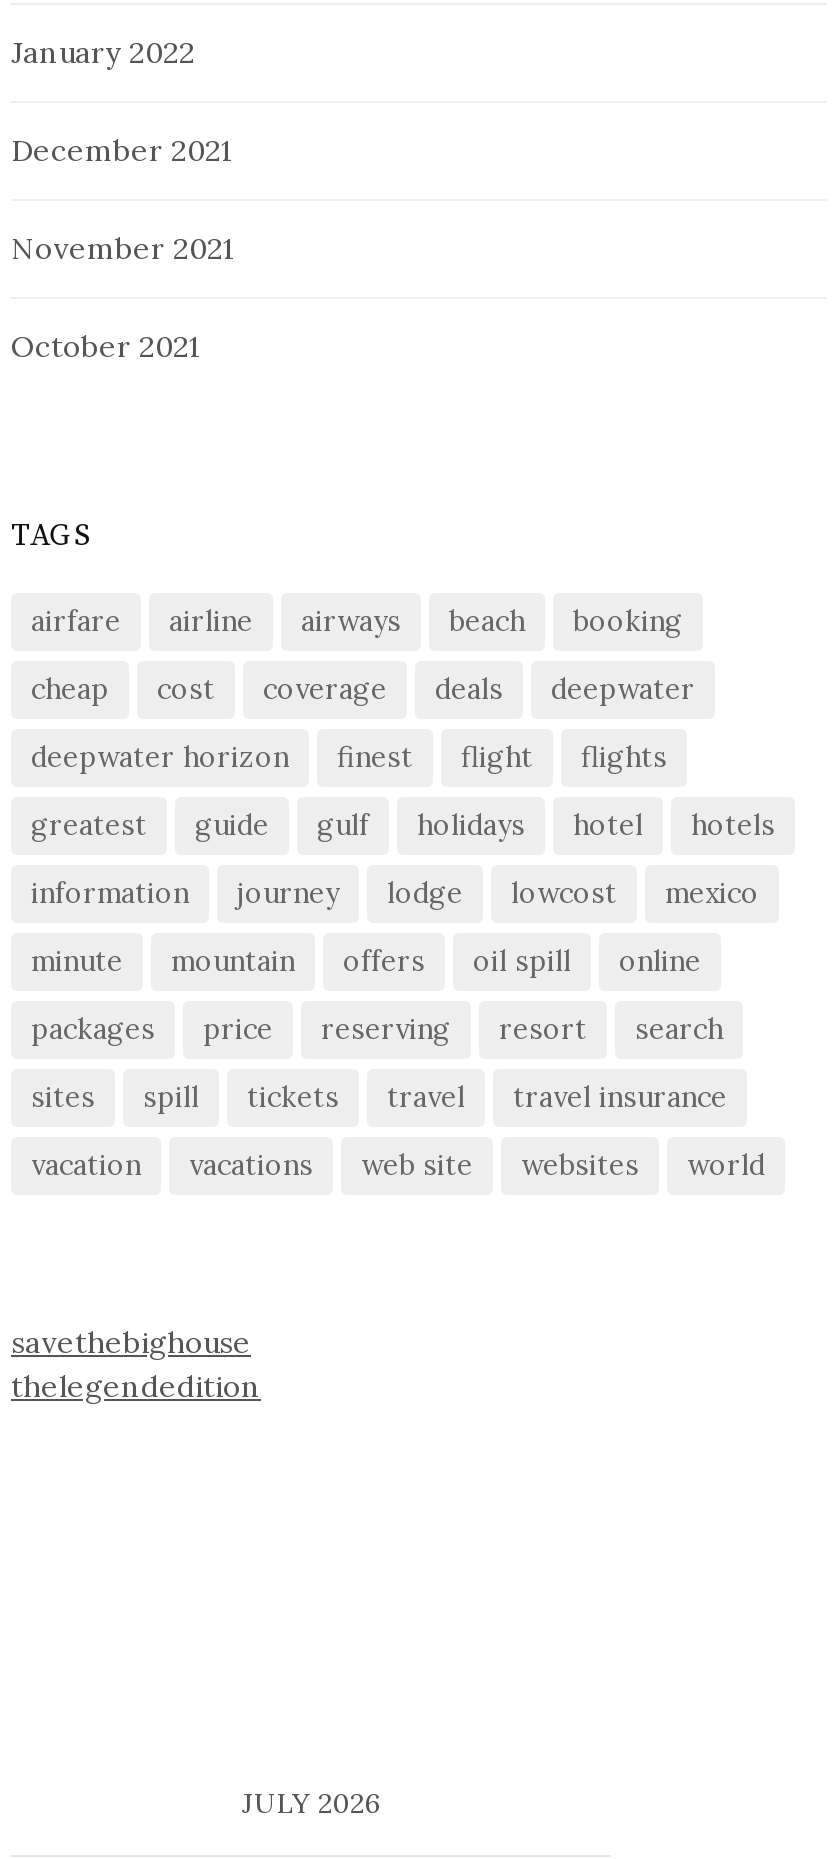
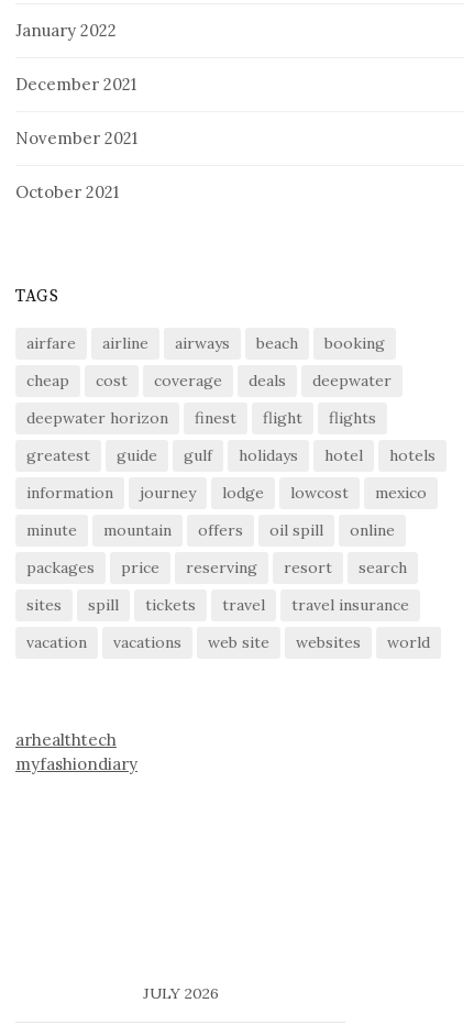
[11,1323,261,1405] savethebighouse | thelegendedition -> [15,729,137,774] arhealthtech | myfashiondiary

